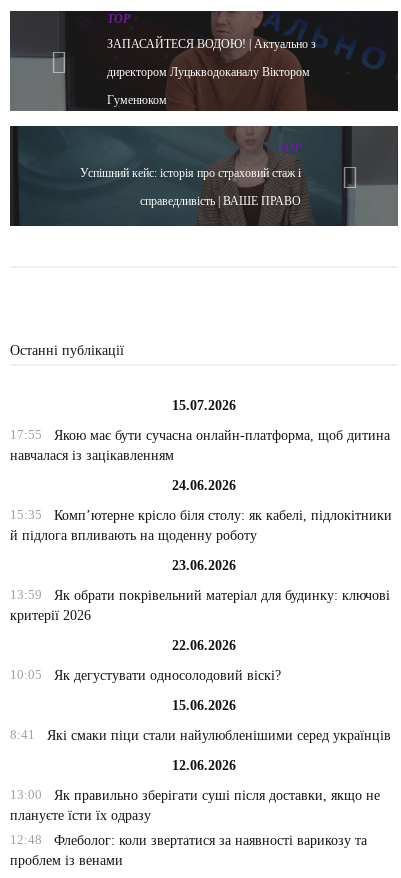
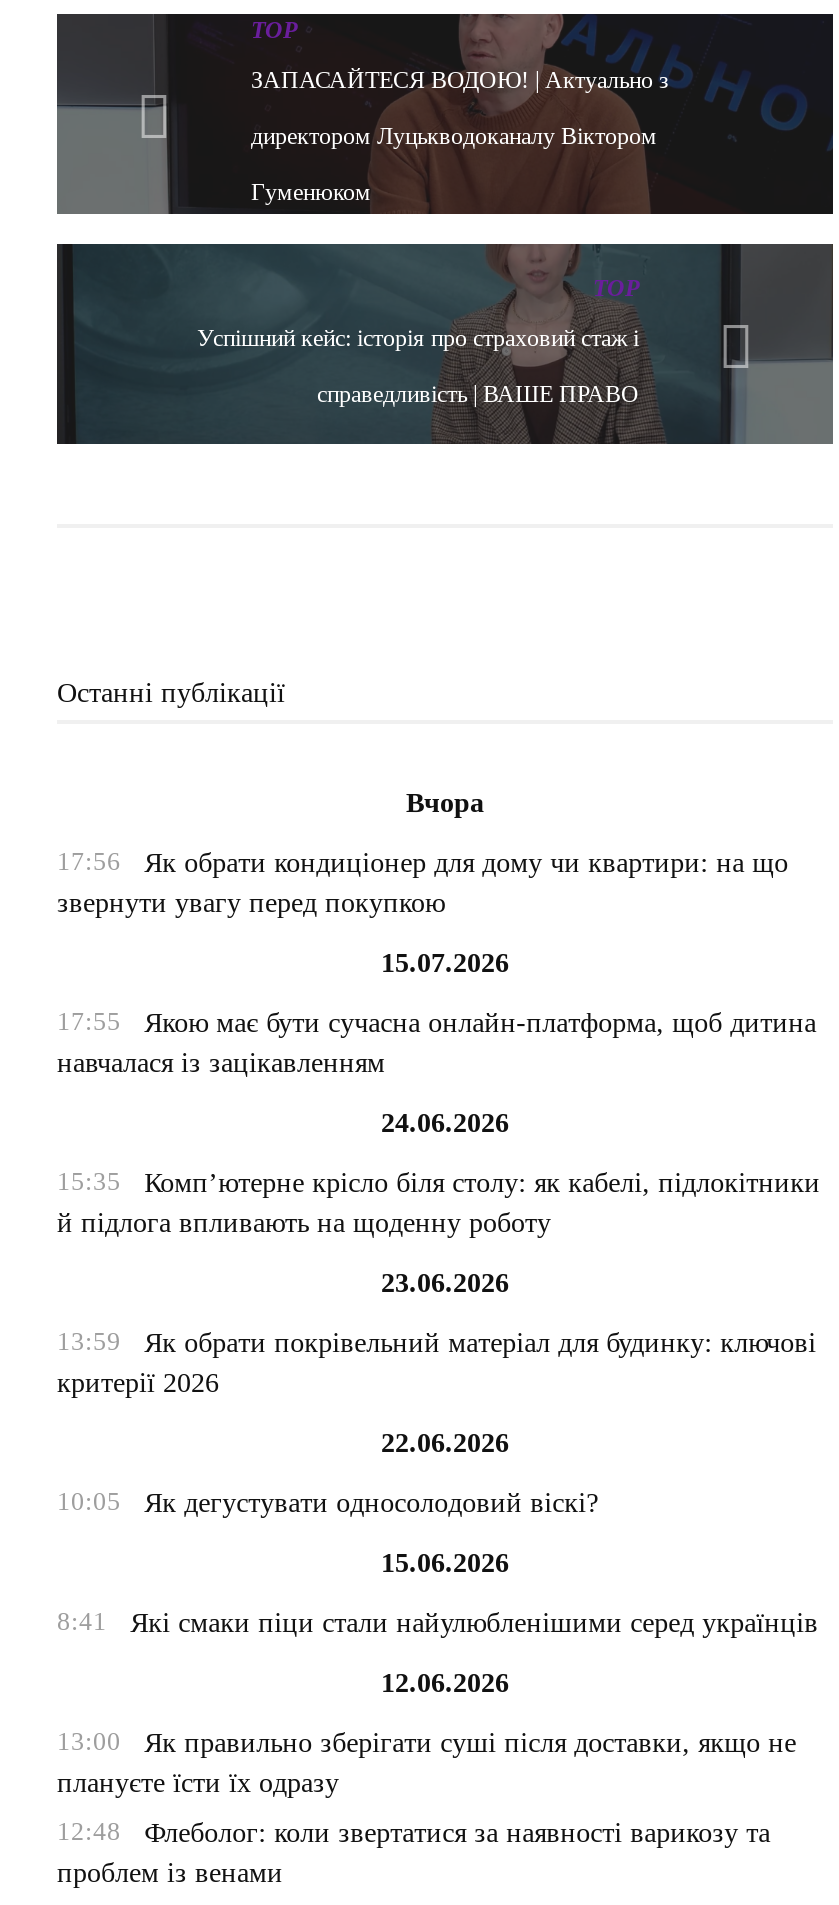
none -> [57,788,788,918] Вчора | 17:56 | Як обрати кондиціонер для дому чи квартири: на що | звернути увагу перед покупкою

